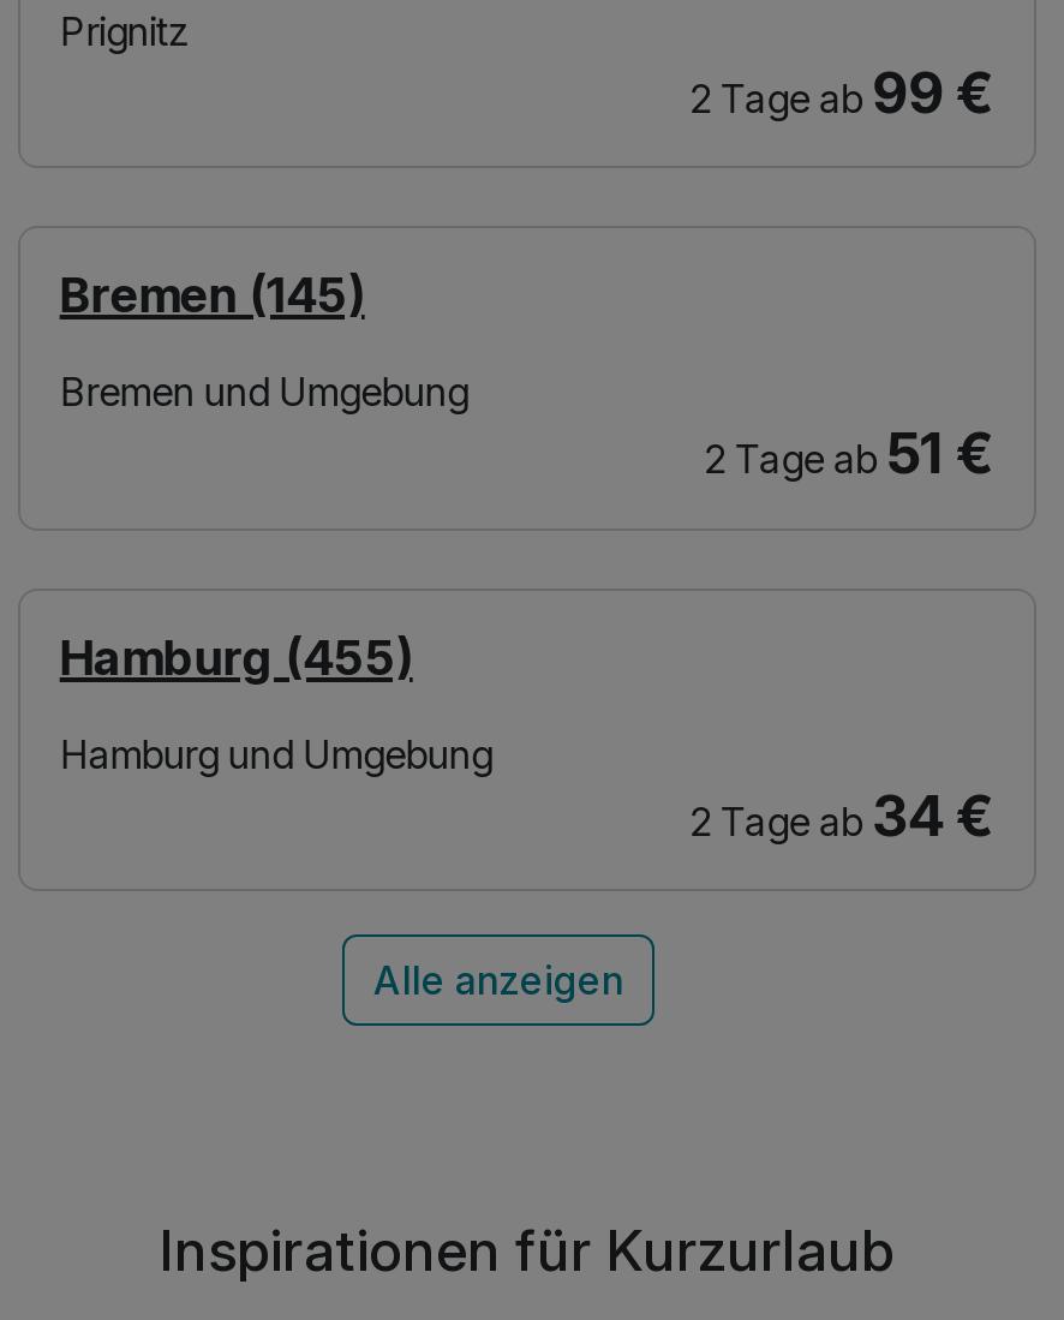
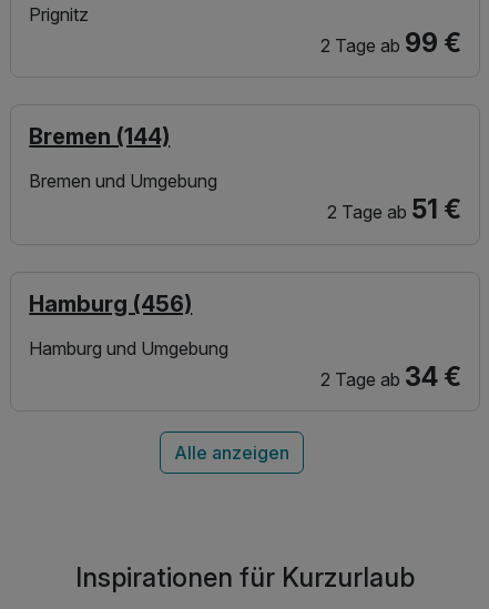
[60,267,365,325] Bremen (145) -> [29,123,170,150] Bremen (144)
[60,629,413,687] Hamburg (455) -> [29,291,192,317] Hamburg (456)

